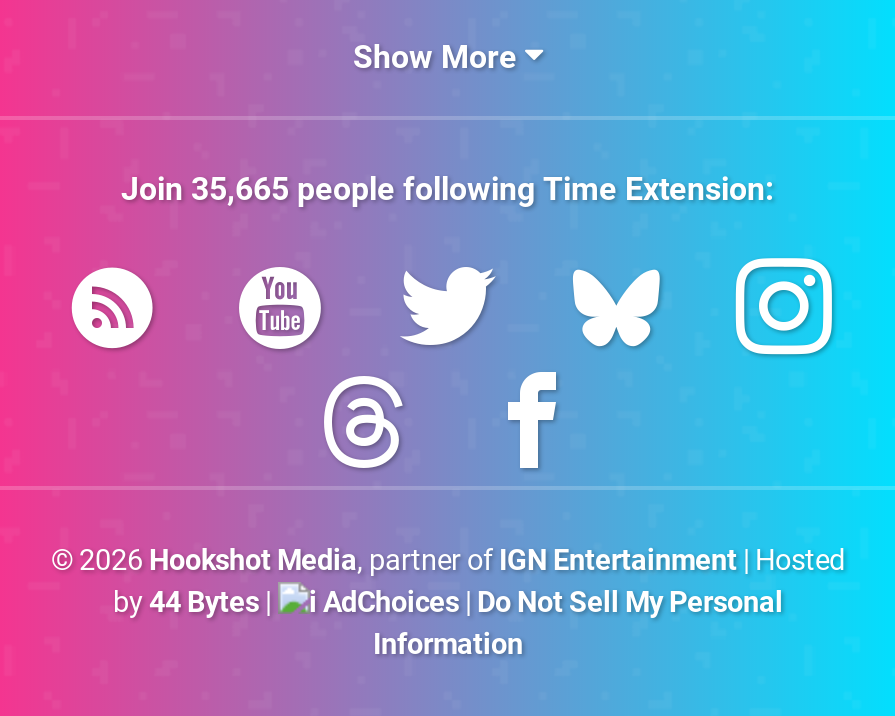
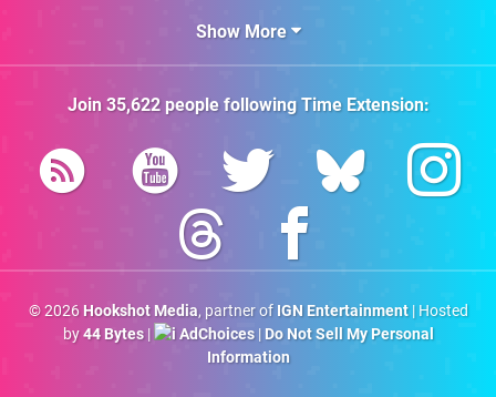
[121,169,775,207] Join 35,665 people following Time Extension: -> [67,94,429,115] Join 35,622 people following Time Extension:

